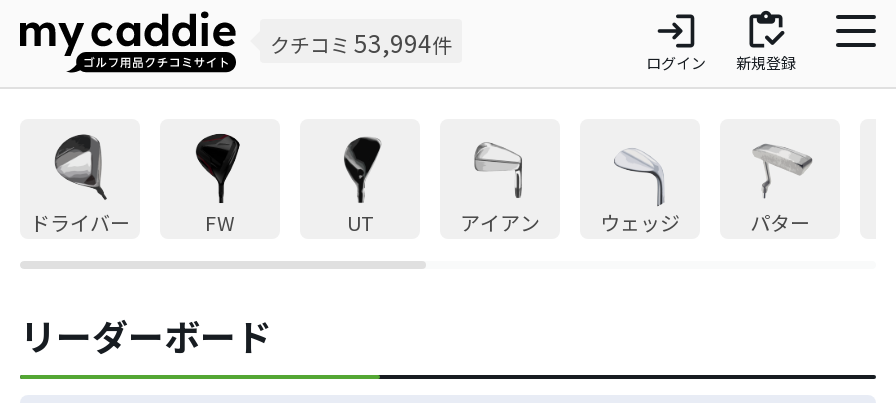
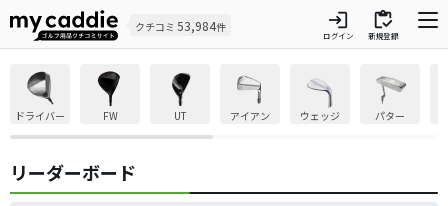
[270,25,452,59] クチコミ53,994件 -> [135,17,226,34] クチコミ53,984件

